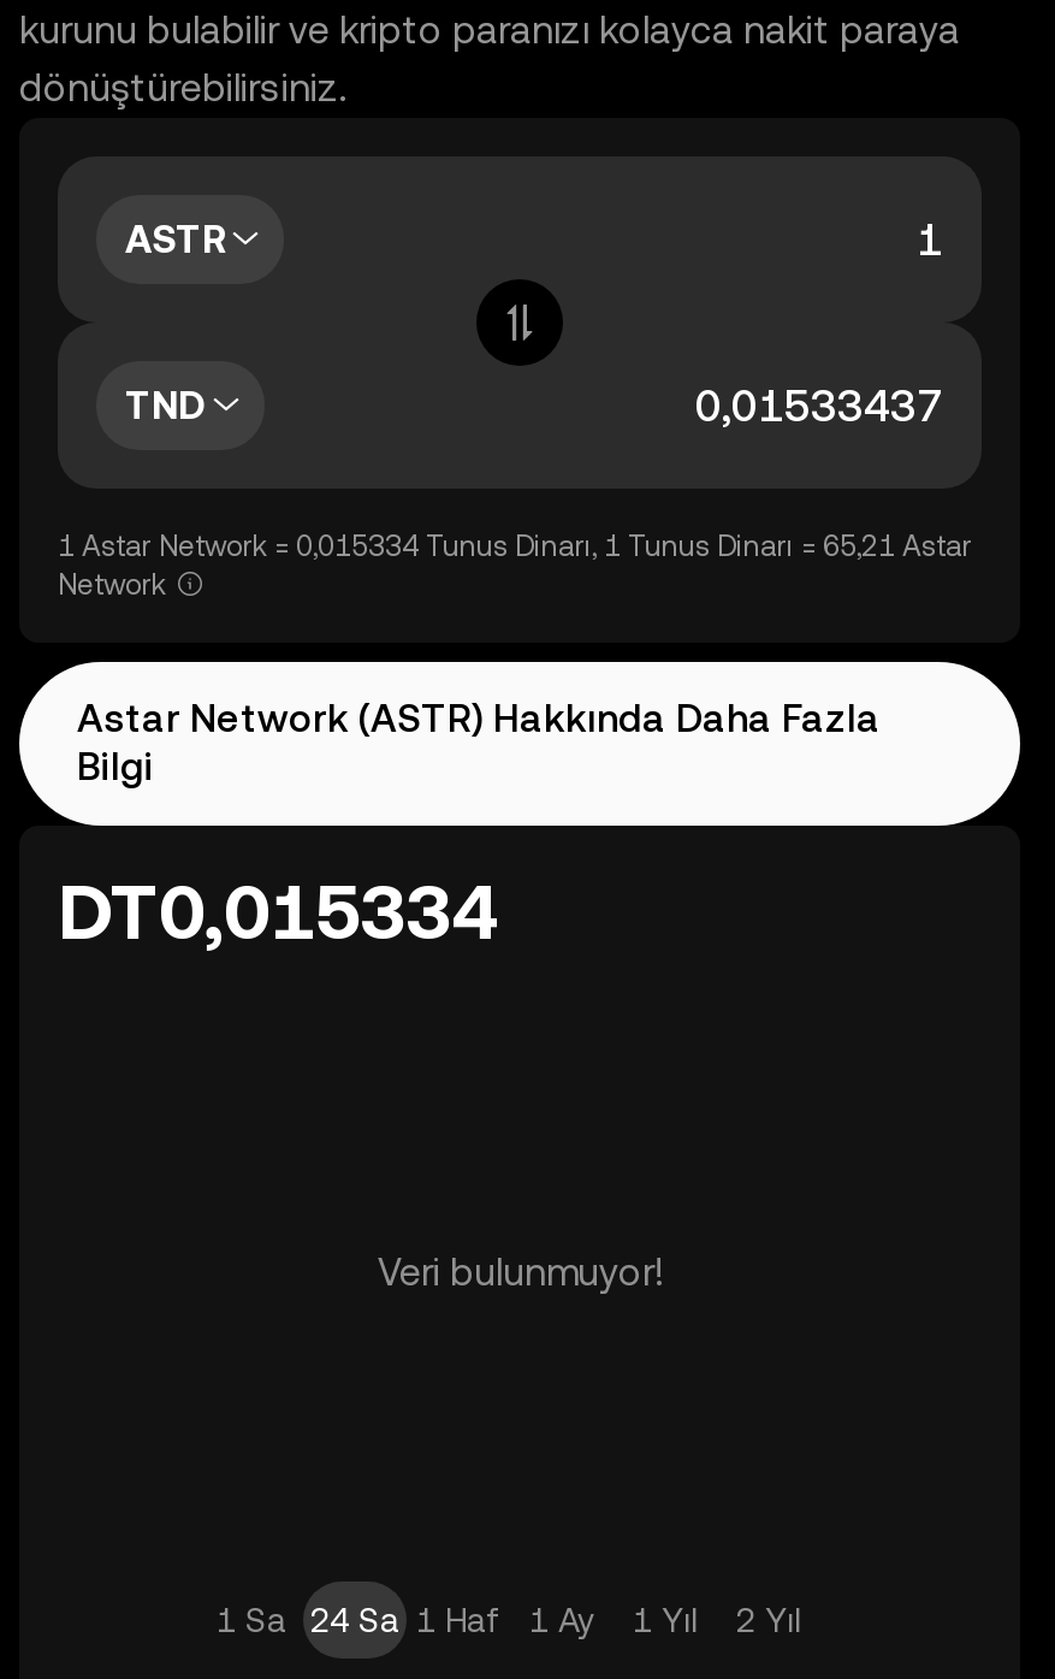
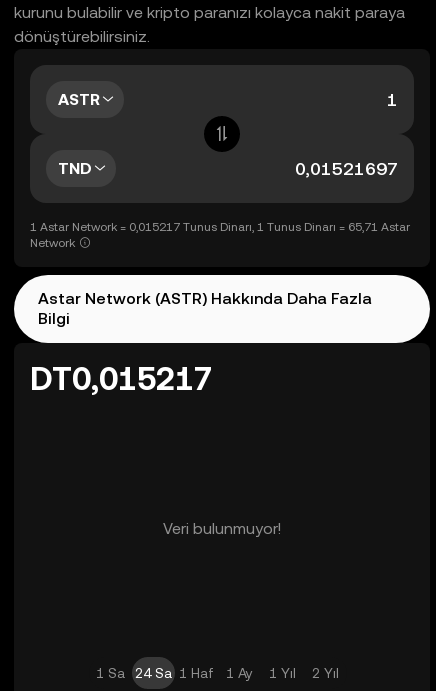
[58,530,972,563] 1 Astar Network = 0,015334 Tunus Dinarı, 1 Tunus Dinarı = 65,21 Astar -> [30,220,410,234] 1 Astar Network = 0,015217 Tunus Dinarı, 1 Tunus Dinarı = 65,71 Astar
[58,867,498,956] DT0,015334 -> [30,360,213,397] DT0,015217

